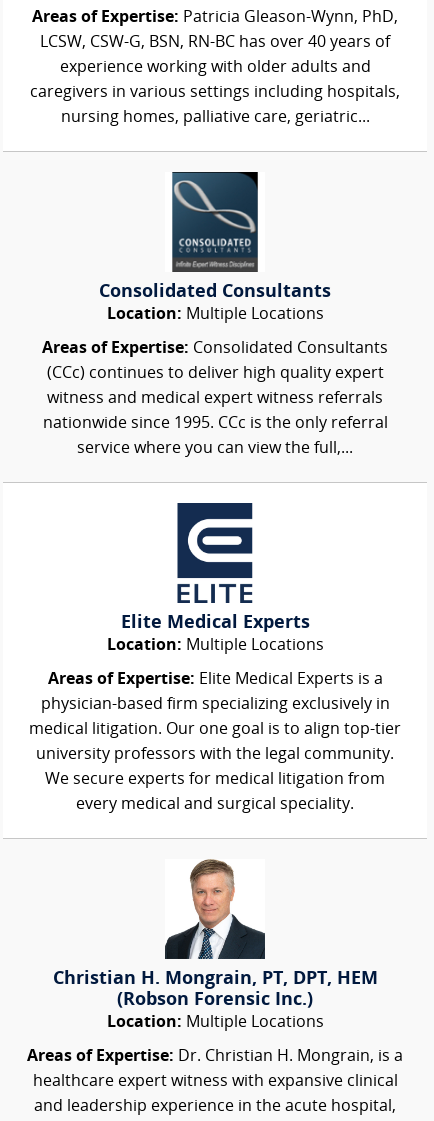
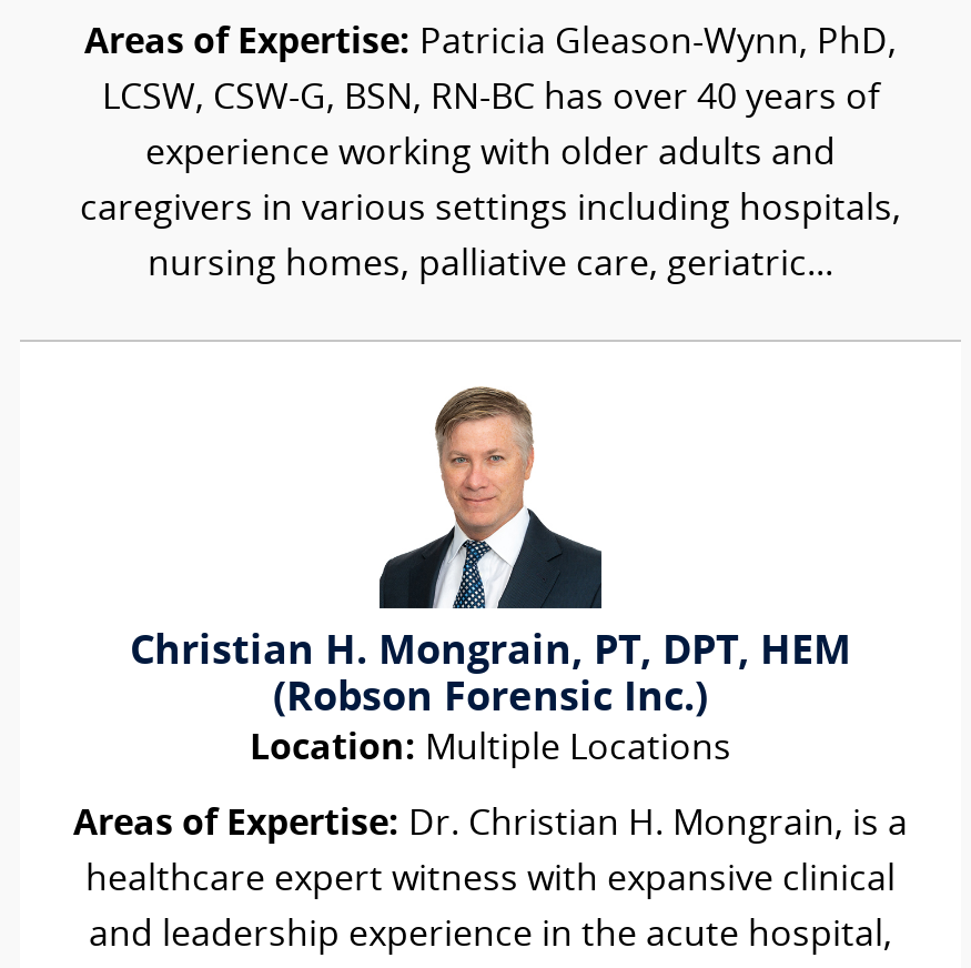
[42,171,388,457] [image] | Consolidated Consultants | Location: Multiple Locations | Areas of Expertise: Consolidated Consultants | (CCc) continues to deliver high quality expert | witness and medical expert witness referrals | nationwide since 1995. CCc is the only referral | service where you can view the full,... -> none
[29,502,401,813] [image] | Elite Medical Experts | Location: Multiple Locations | Areas of Expertise: Elite Medical Experts is a | physician-based firm specializing exclusively in | medical litigation. Our one goal is to align top-tier | university professors with the legal community. | We secure experts for medical litigation from | every medical and surgical speciality. -> none

